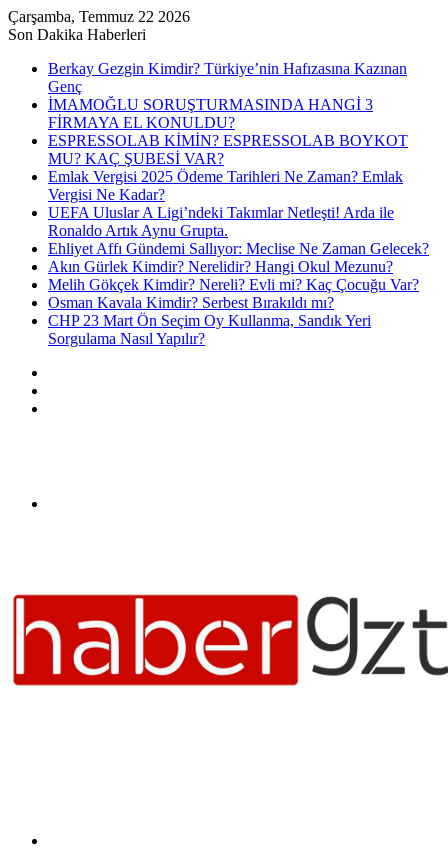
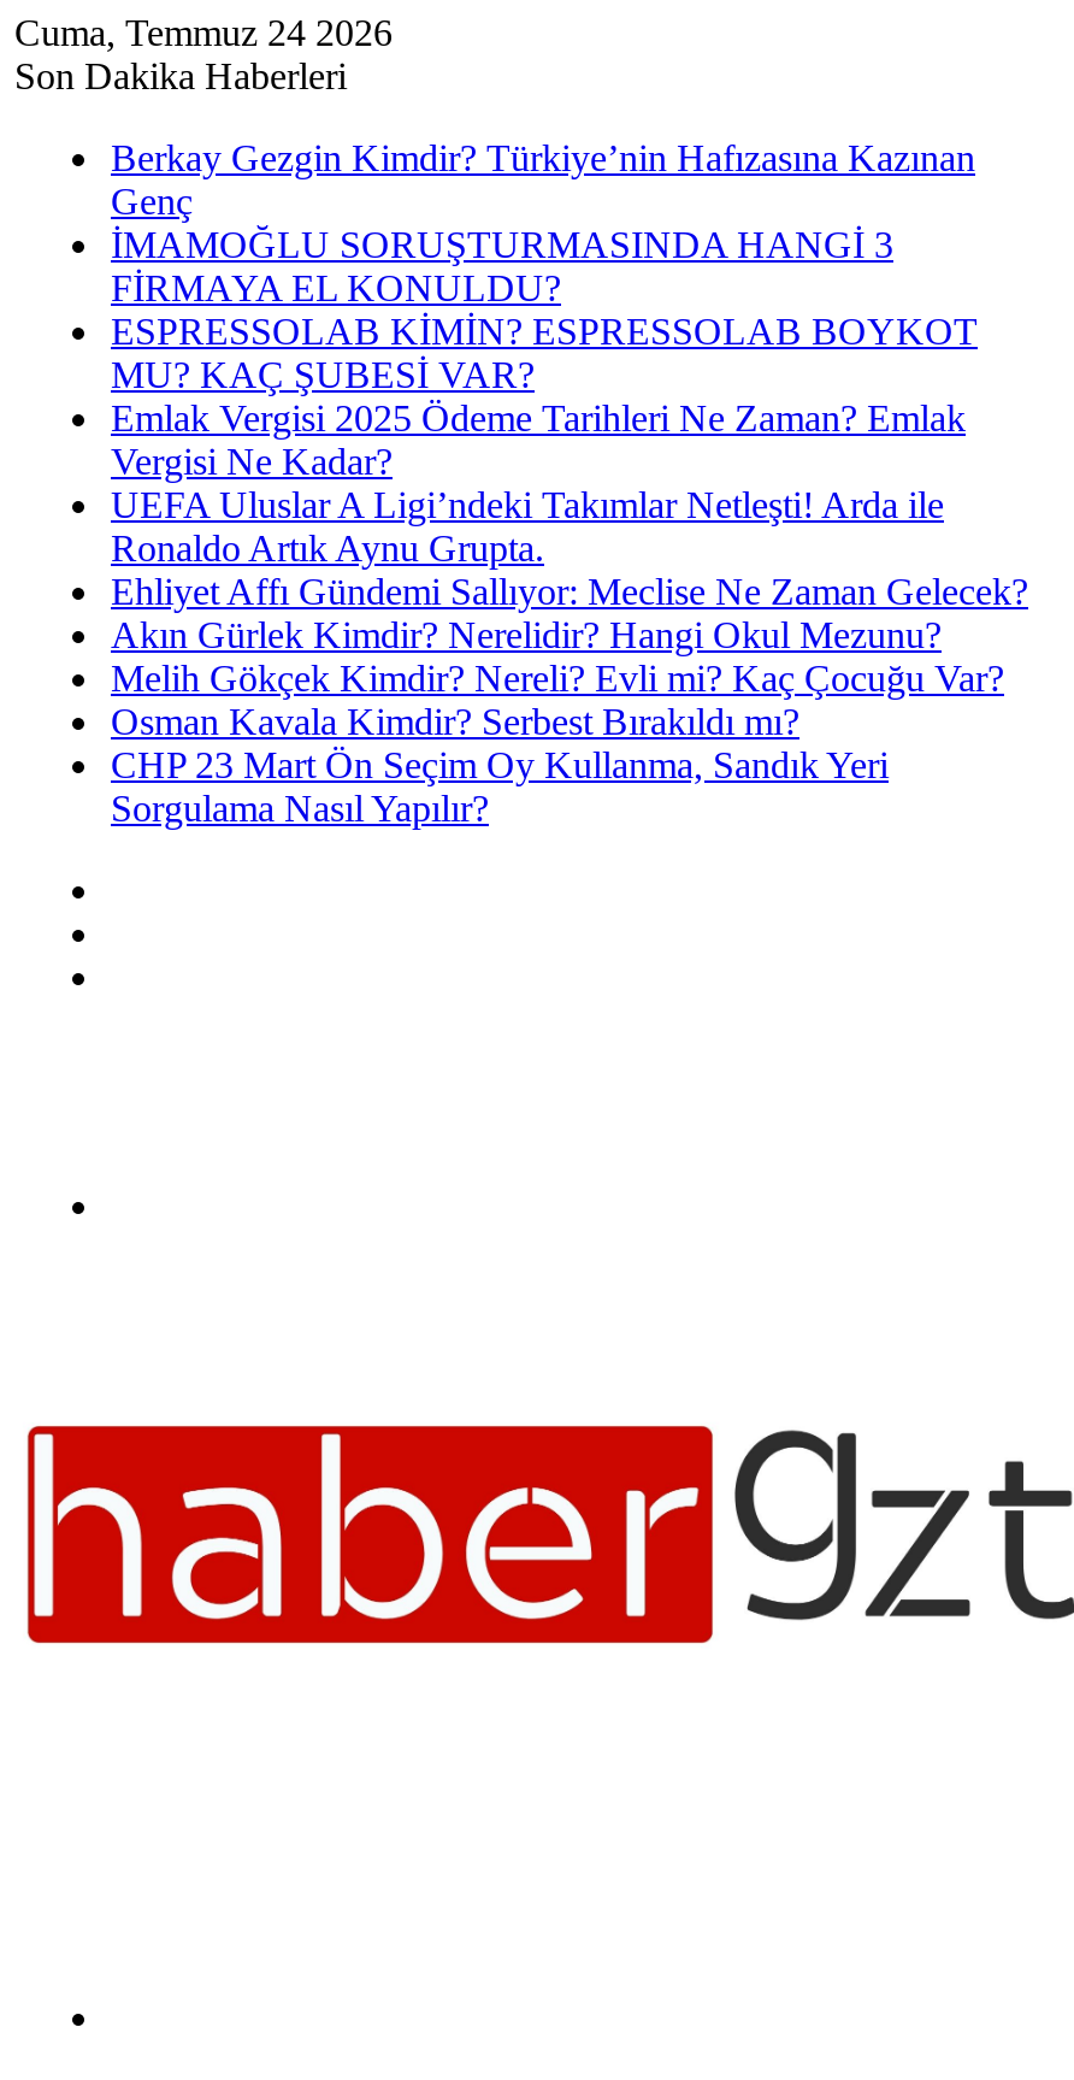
[8,8,190,25] Çarşamba, Temmuz 22 2026 -> [14,12,393,53] Cuma, Temmuz 24 2026

